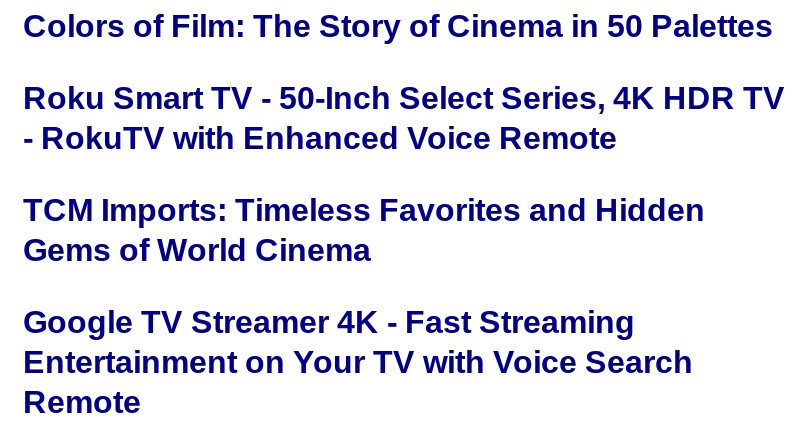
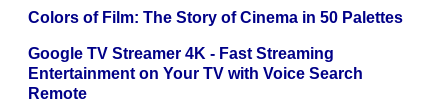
[23,82,785,268] Roku Smart TV - 50-Inch Select Series, 4K HDR TV | - RokuTV with Enhanced Voice Remote | TCM Imports: Timeless Favorites and Hidden | Gems of World Cinema -> none

